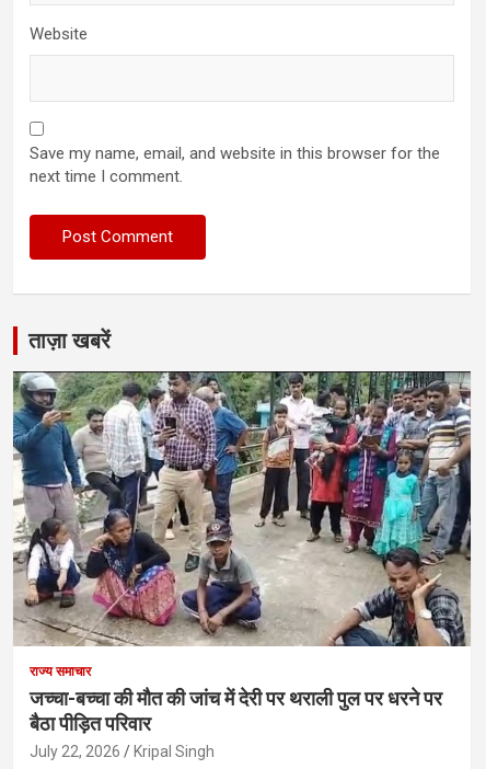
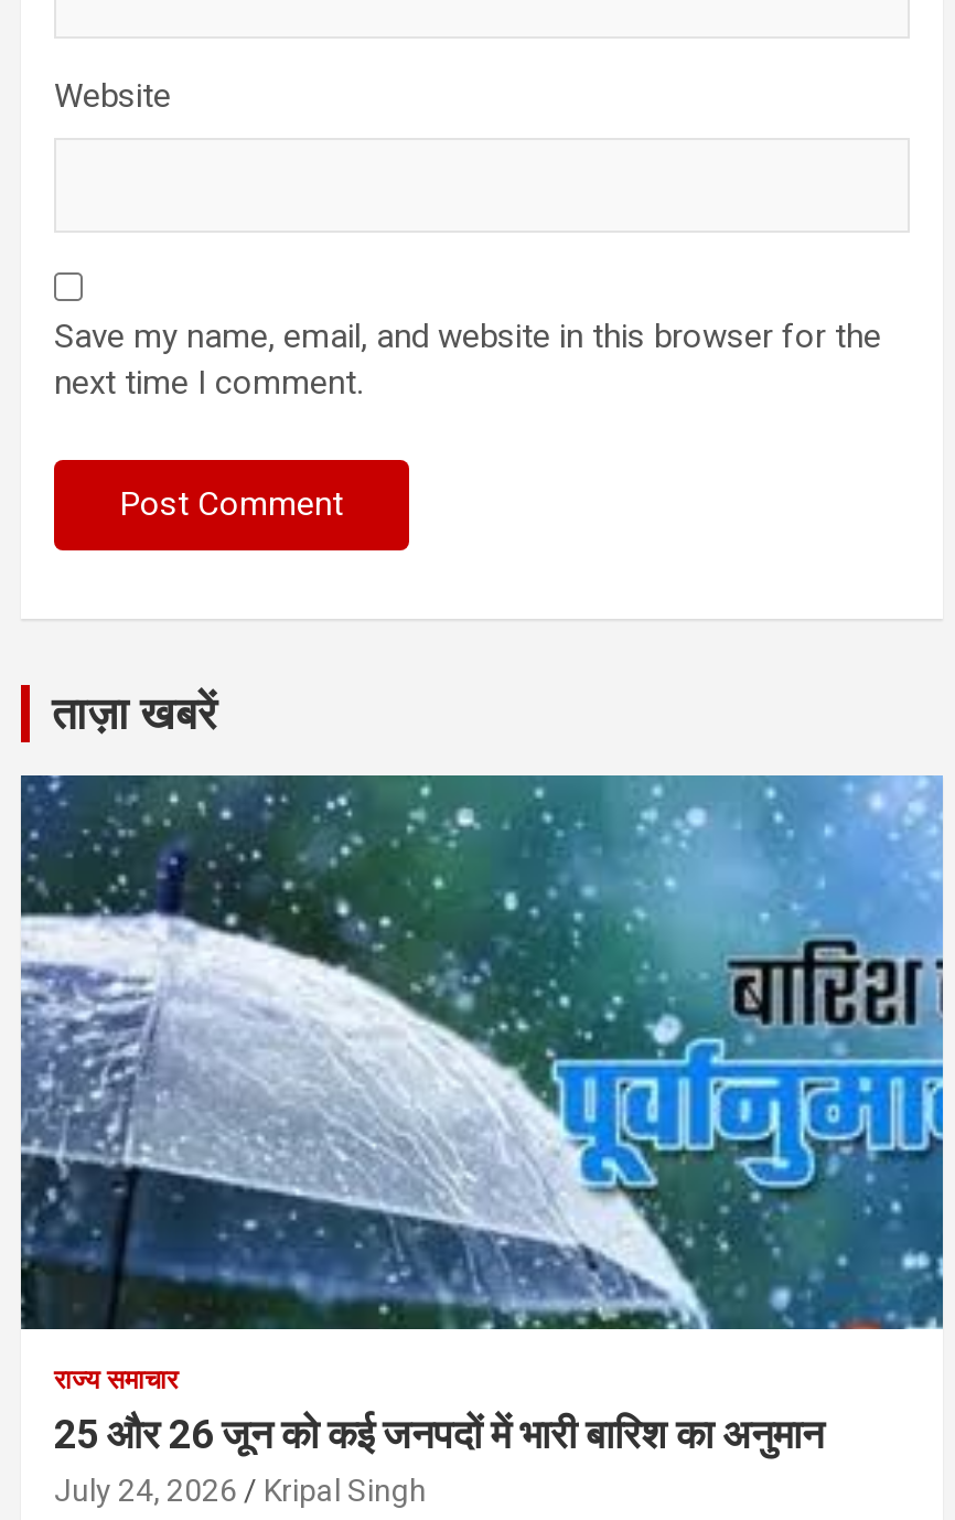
[12,370,472,760] [image] | जच्चा-बच्चा की मौत की जांच में देरी पर थराली पुल पर धरने पर | बैठा पीड़ित परिवार | July 22, 2026 -> [19,773,945,1507] [image] | 25 और 26 जून को कई जनपदों में भारी बारिश का अनुमान | July 24, 2026

